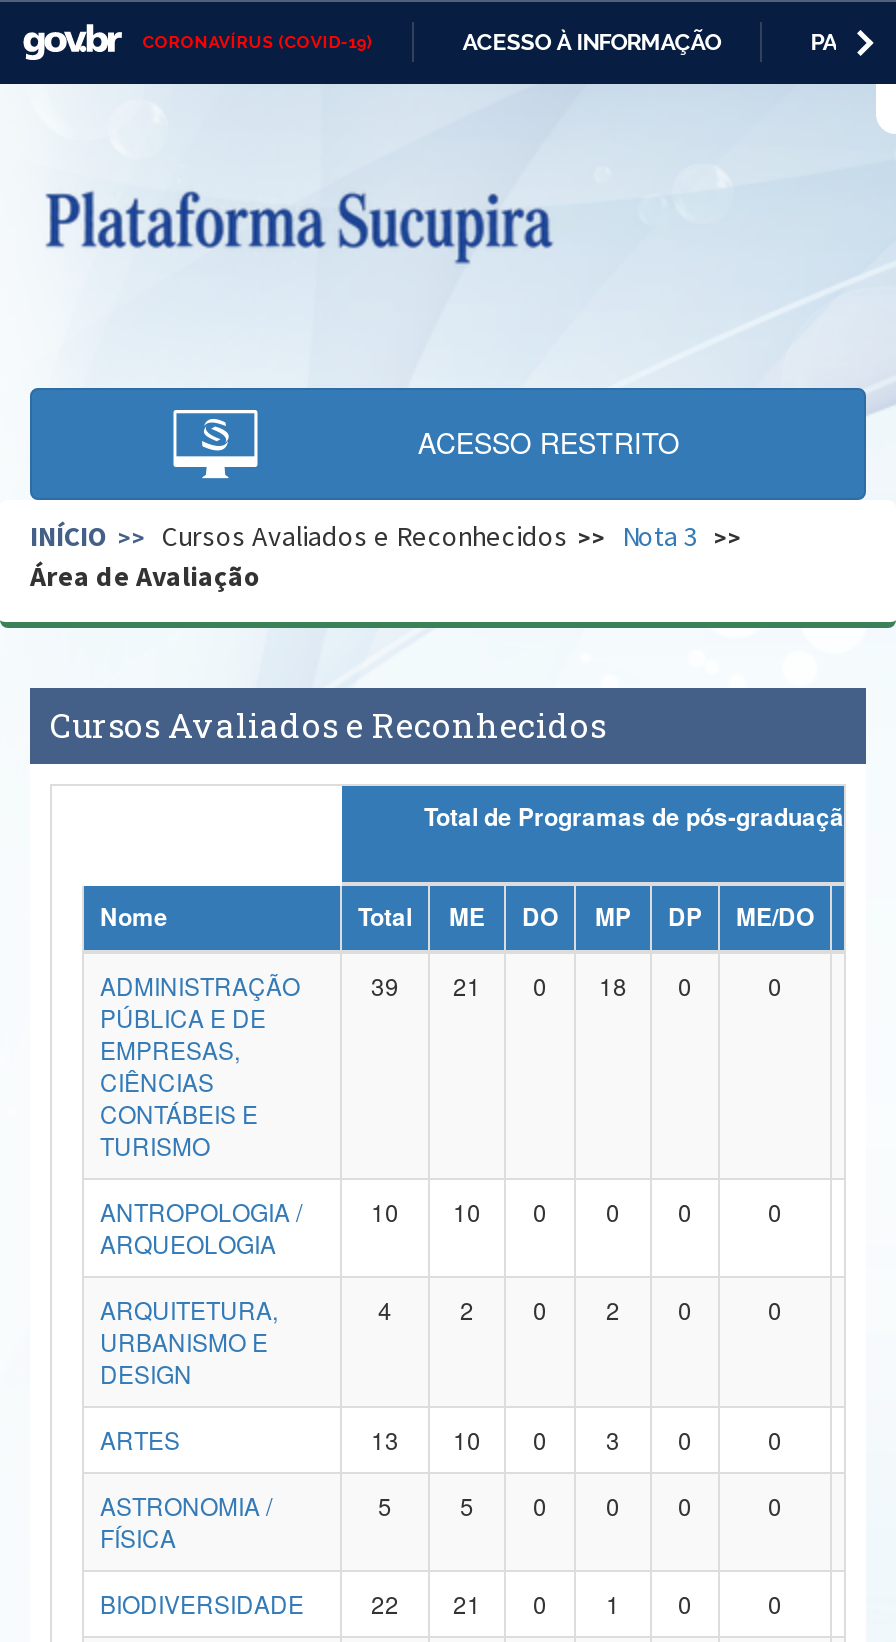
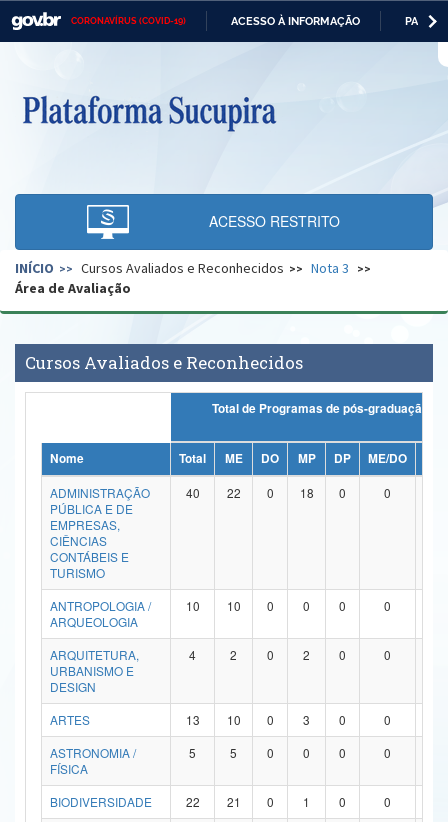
[371,968,399,1002] 39 -> [185,484,199,501] 40
[453,968,481,1002] 21 -> [226,484,240,501] 22

